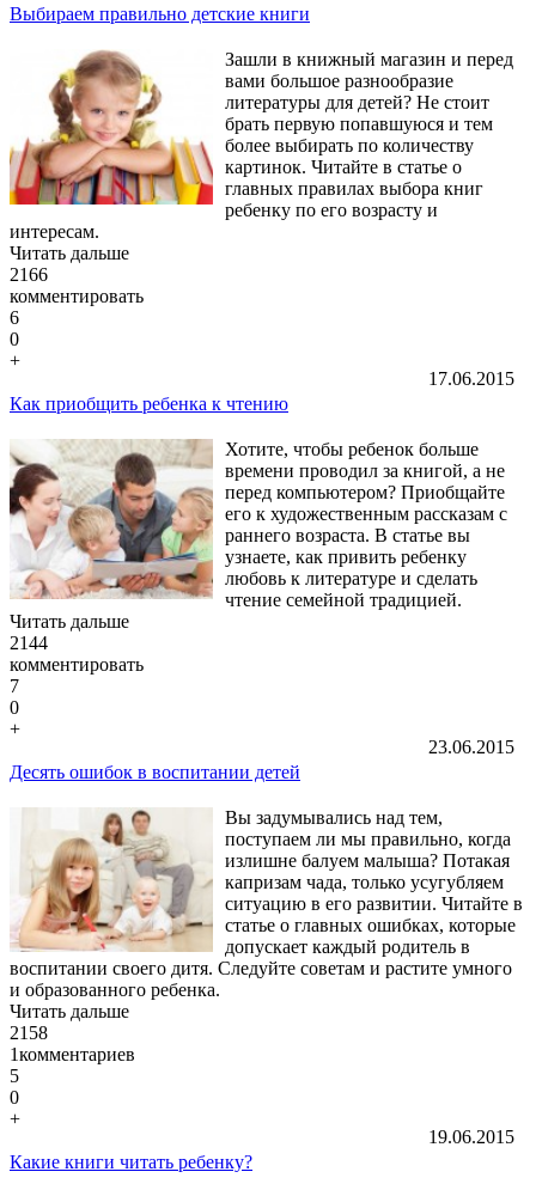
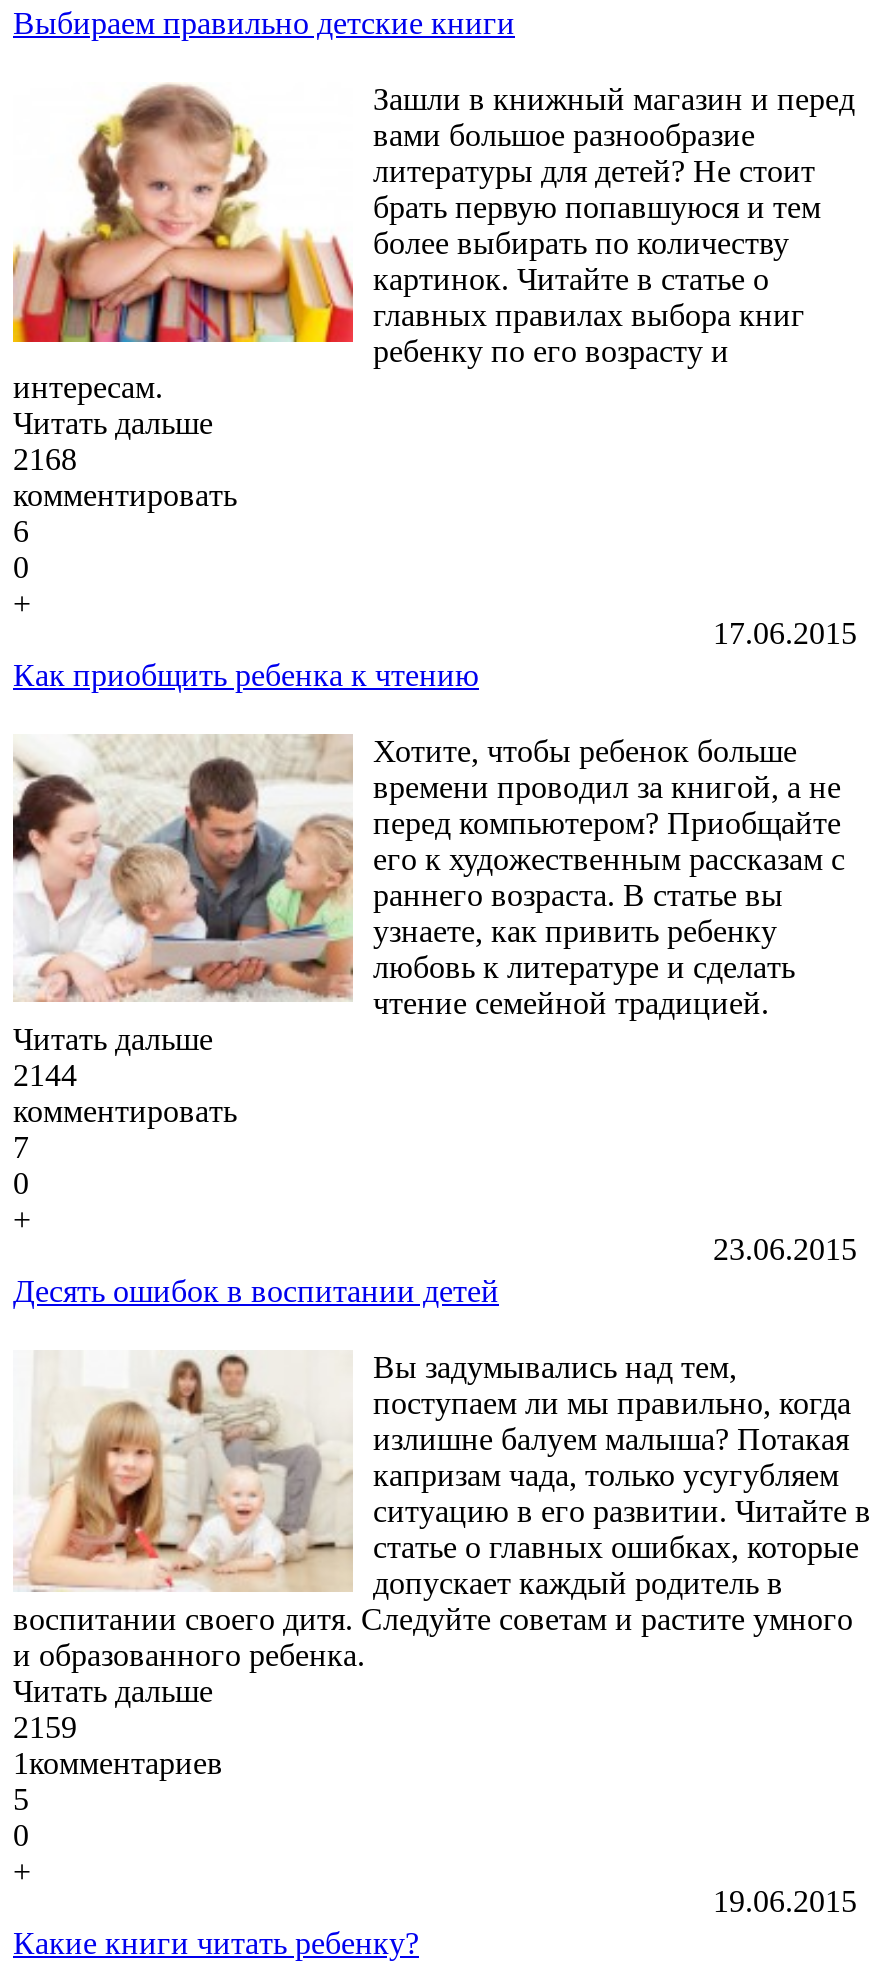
[10,264,48,285] 2166 -> [13,442,77,476] 2168
[10,1022,48,1043] 2158 -> [13,1710,77,1744] 2159

